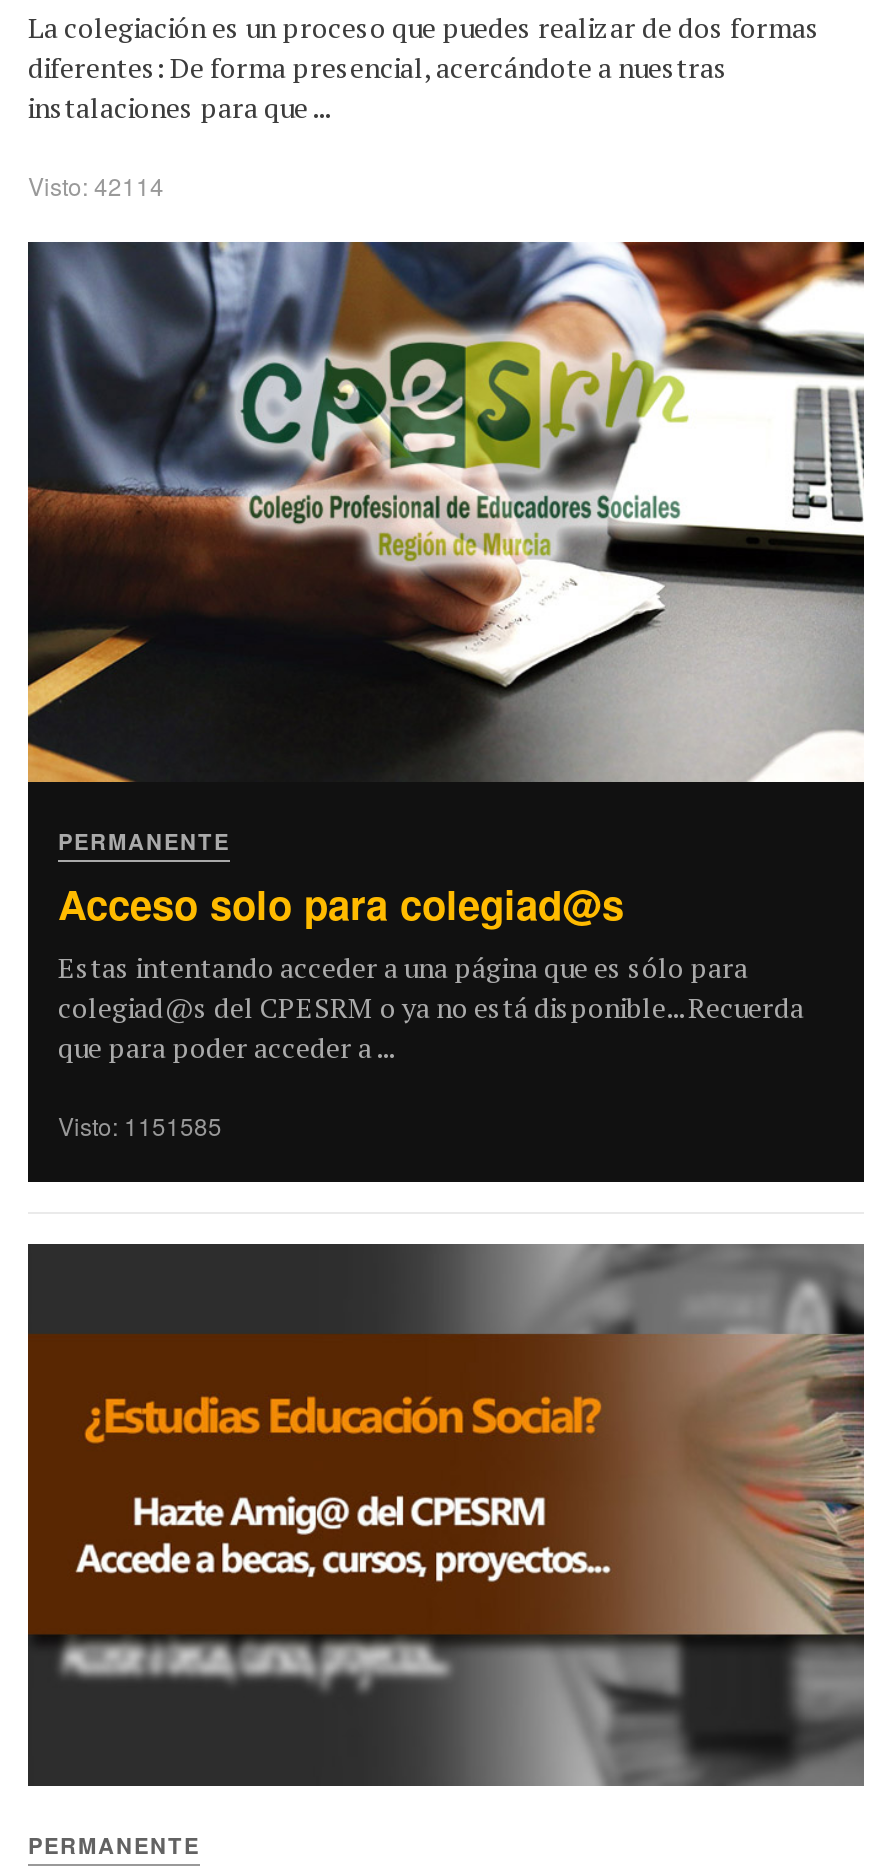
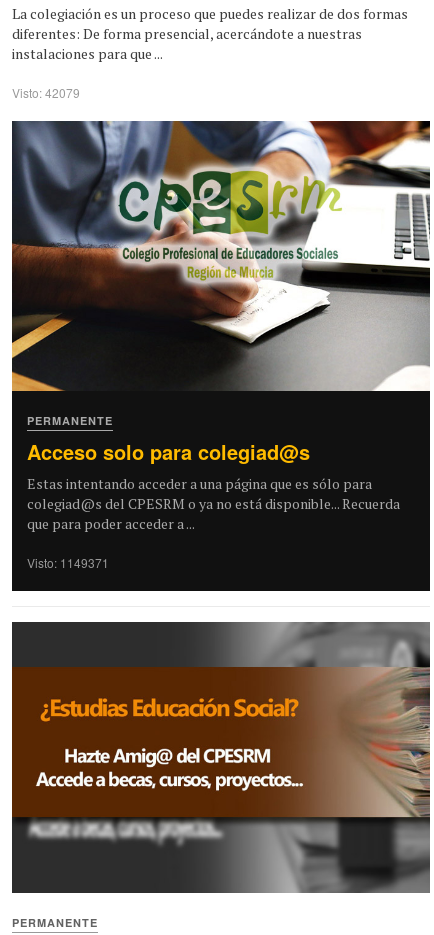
[28,168,164,202] Visto: 42114 -> [12,84,80,101] Visto: 42079
[58,1109,222,1143] Visto: 1151585 -> [27,554,109,571] Visto: 1149371

